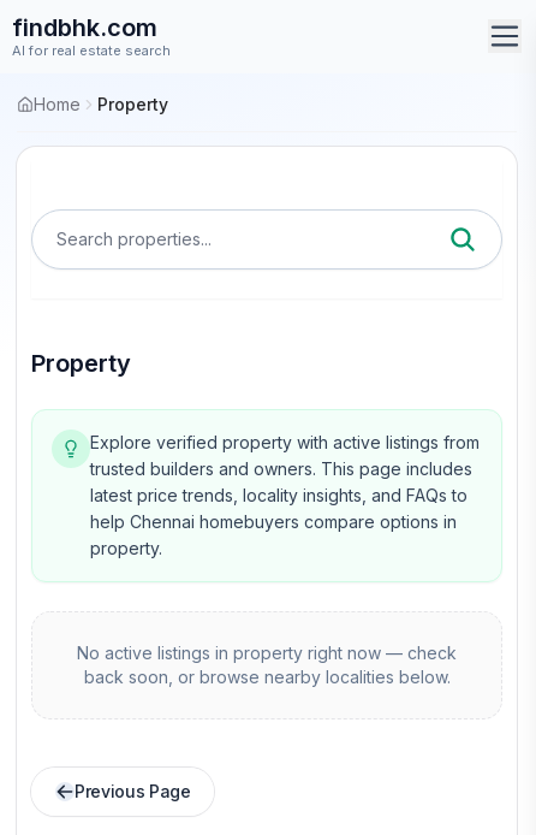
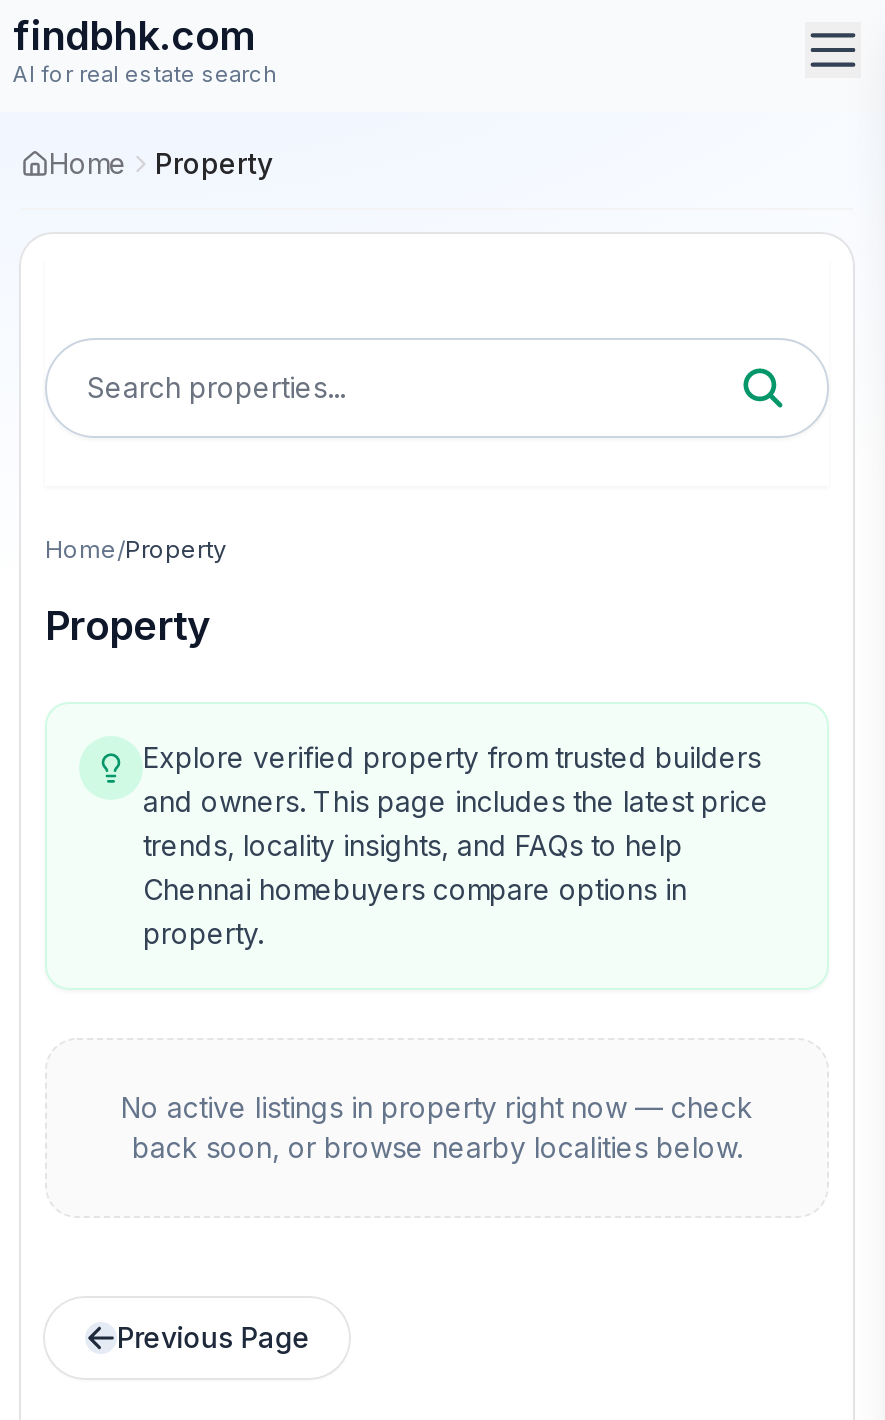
none -> [45,534,227,564] Home/Property
[90,432,480,532] Explore verified property with active listings from | trusted builders and owners. This page includes | latest price trends, locality insights, and FAQs to | help Chennai homebuyers compare options in -> [143,740,769,906] Explore verified property from trusted builders | and owners. This page includes the latest price | trends, locality insights, and FAQs to help | Chennai homebuyers compare options in

